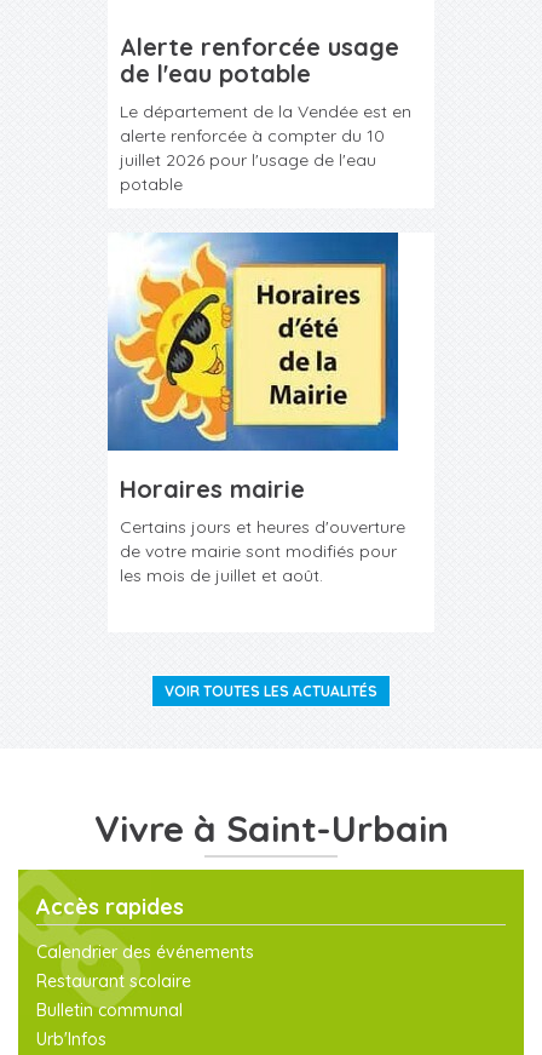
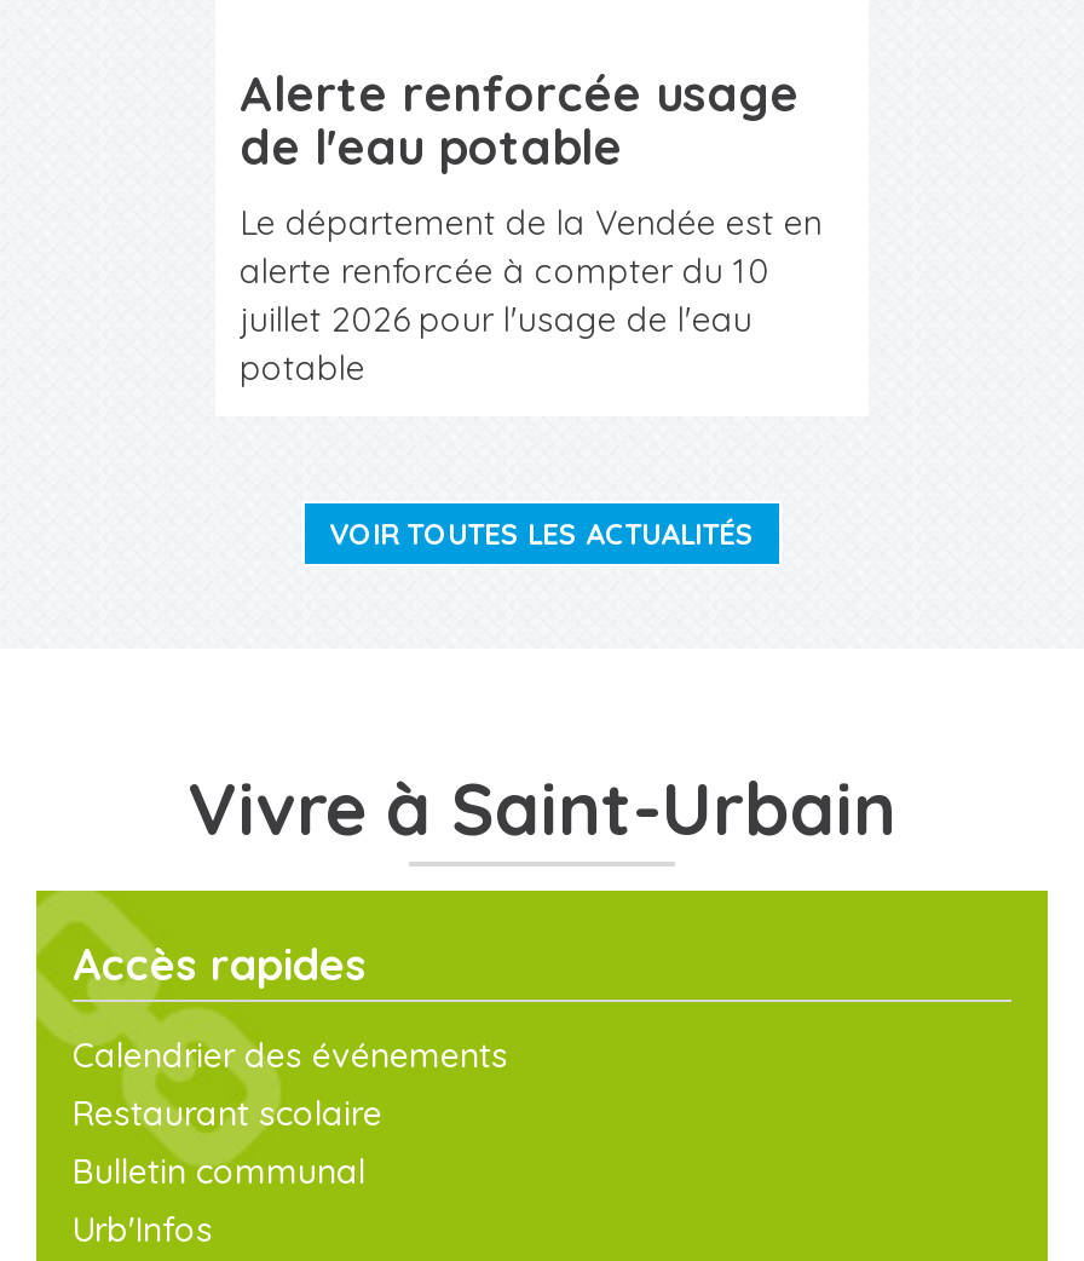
[106,231,405,586] [image] | Horaires mairie | Certains jours et heures d'ouverture | de votre mairie sont modifiés pour | les mois de juillet et août. -> none

